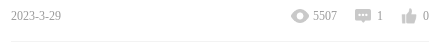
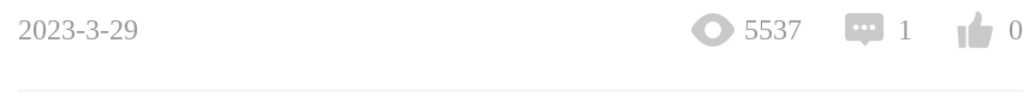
[313,9,337,23] 5507 -> [744,12,802,46] 5537

